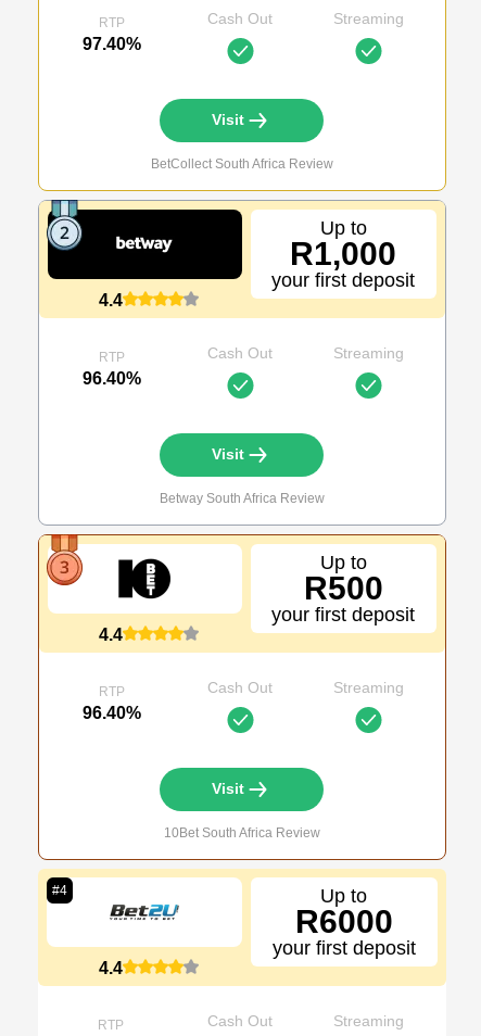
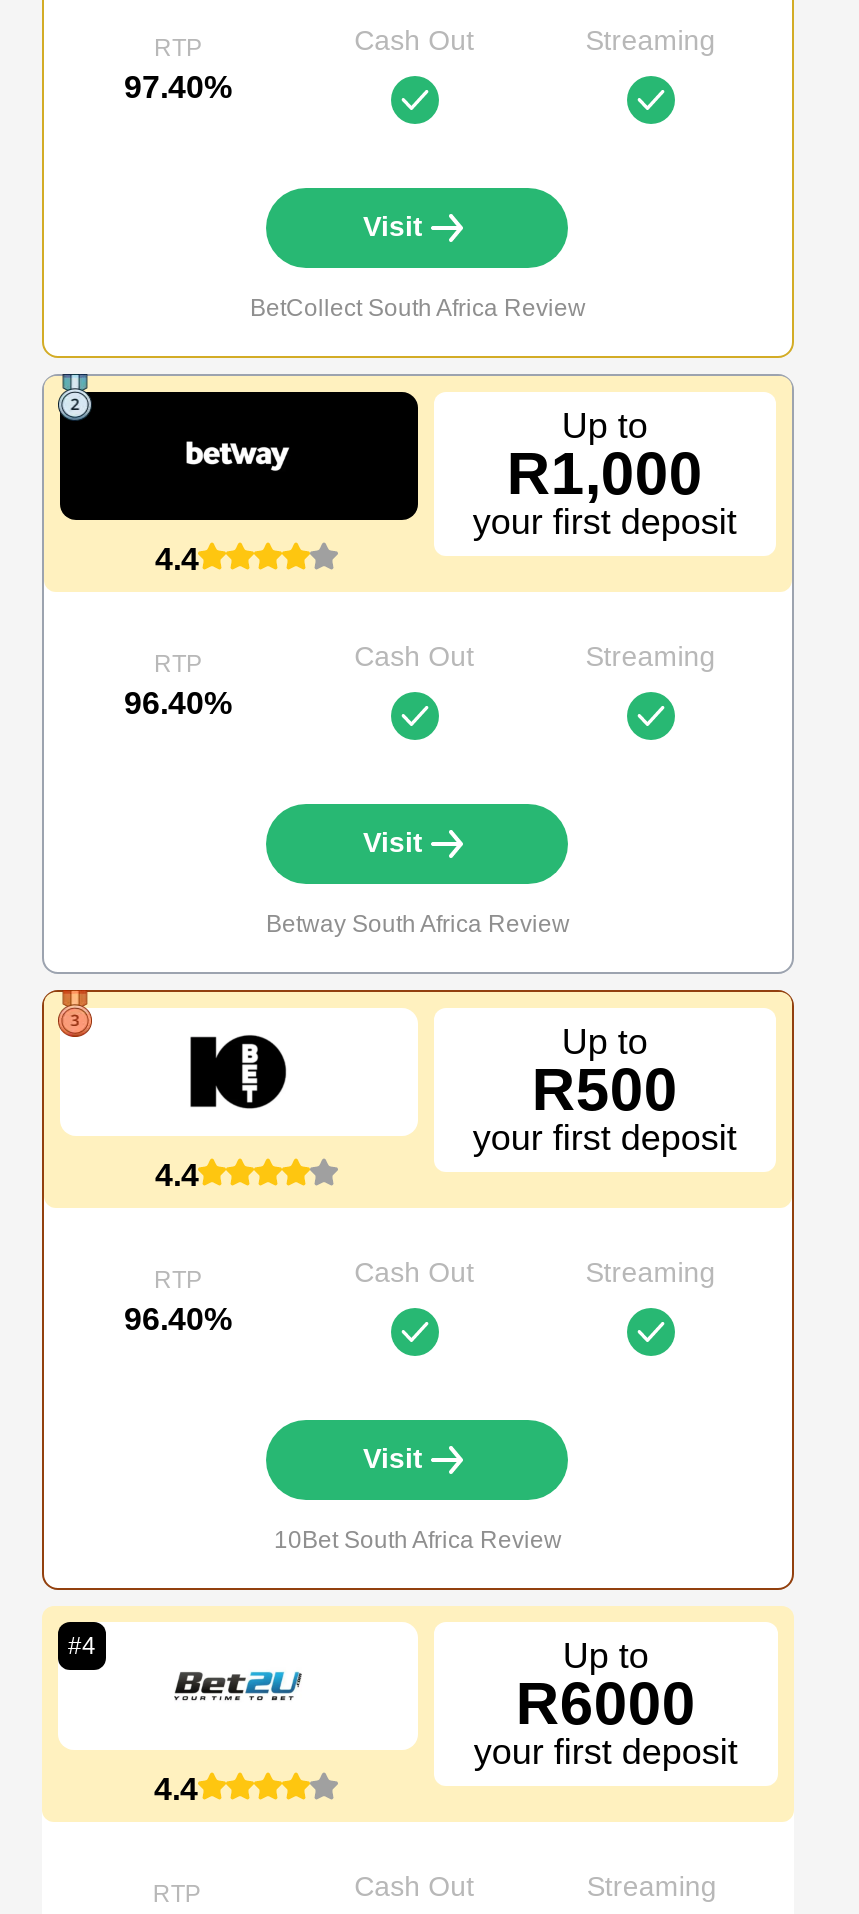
[46,199,83,251] [image] -> [58,374,122,466] [image]
[46,534,84,586] [image] -> [56,990,124,1084] [image]

